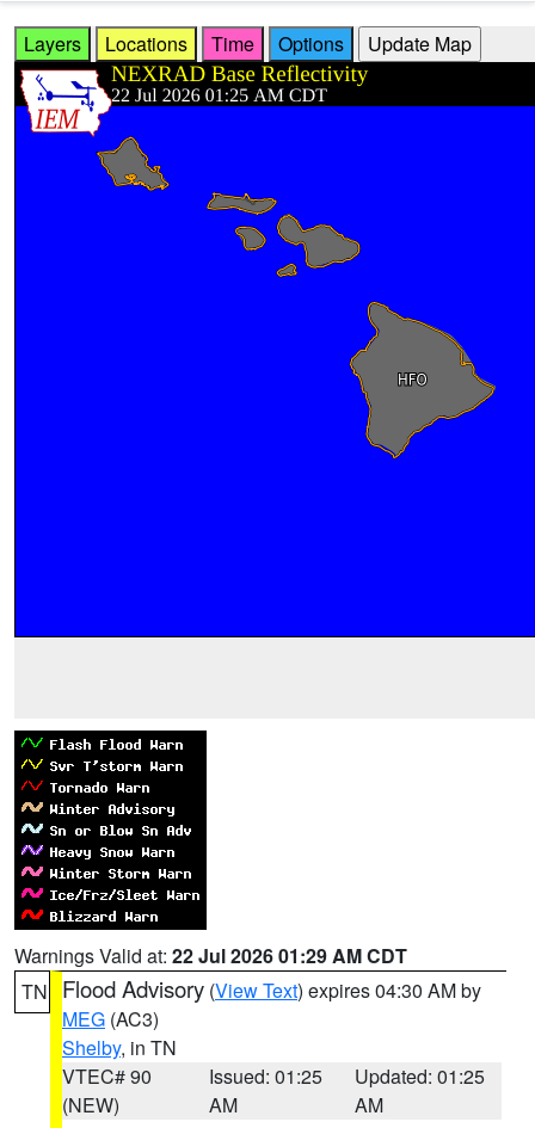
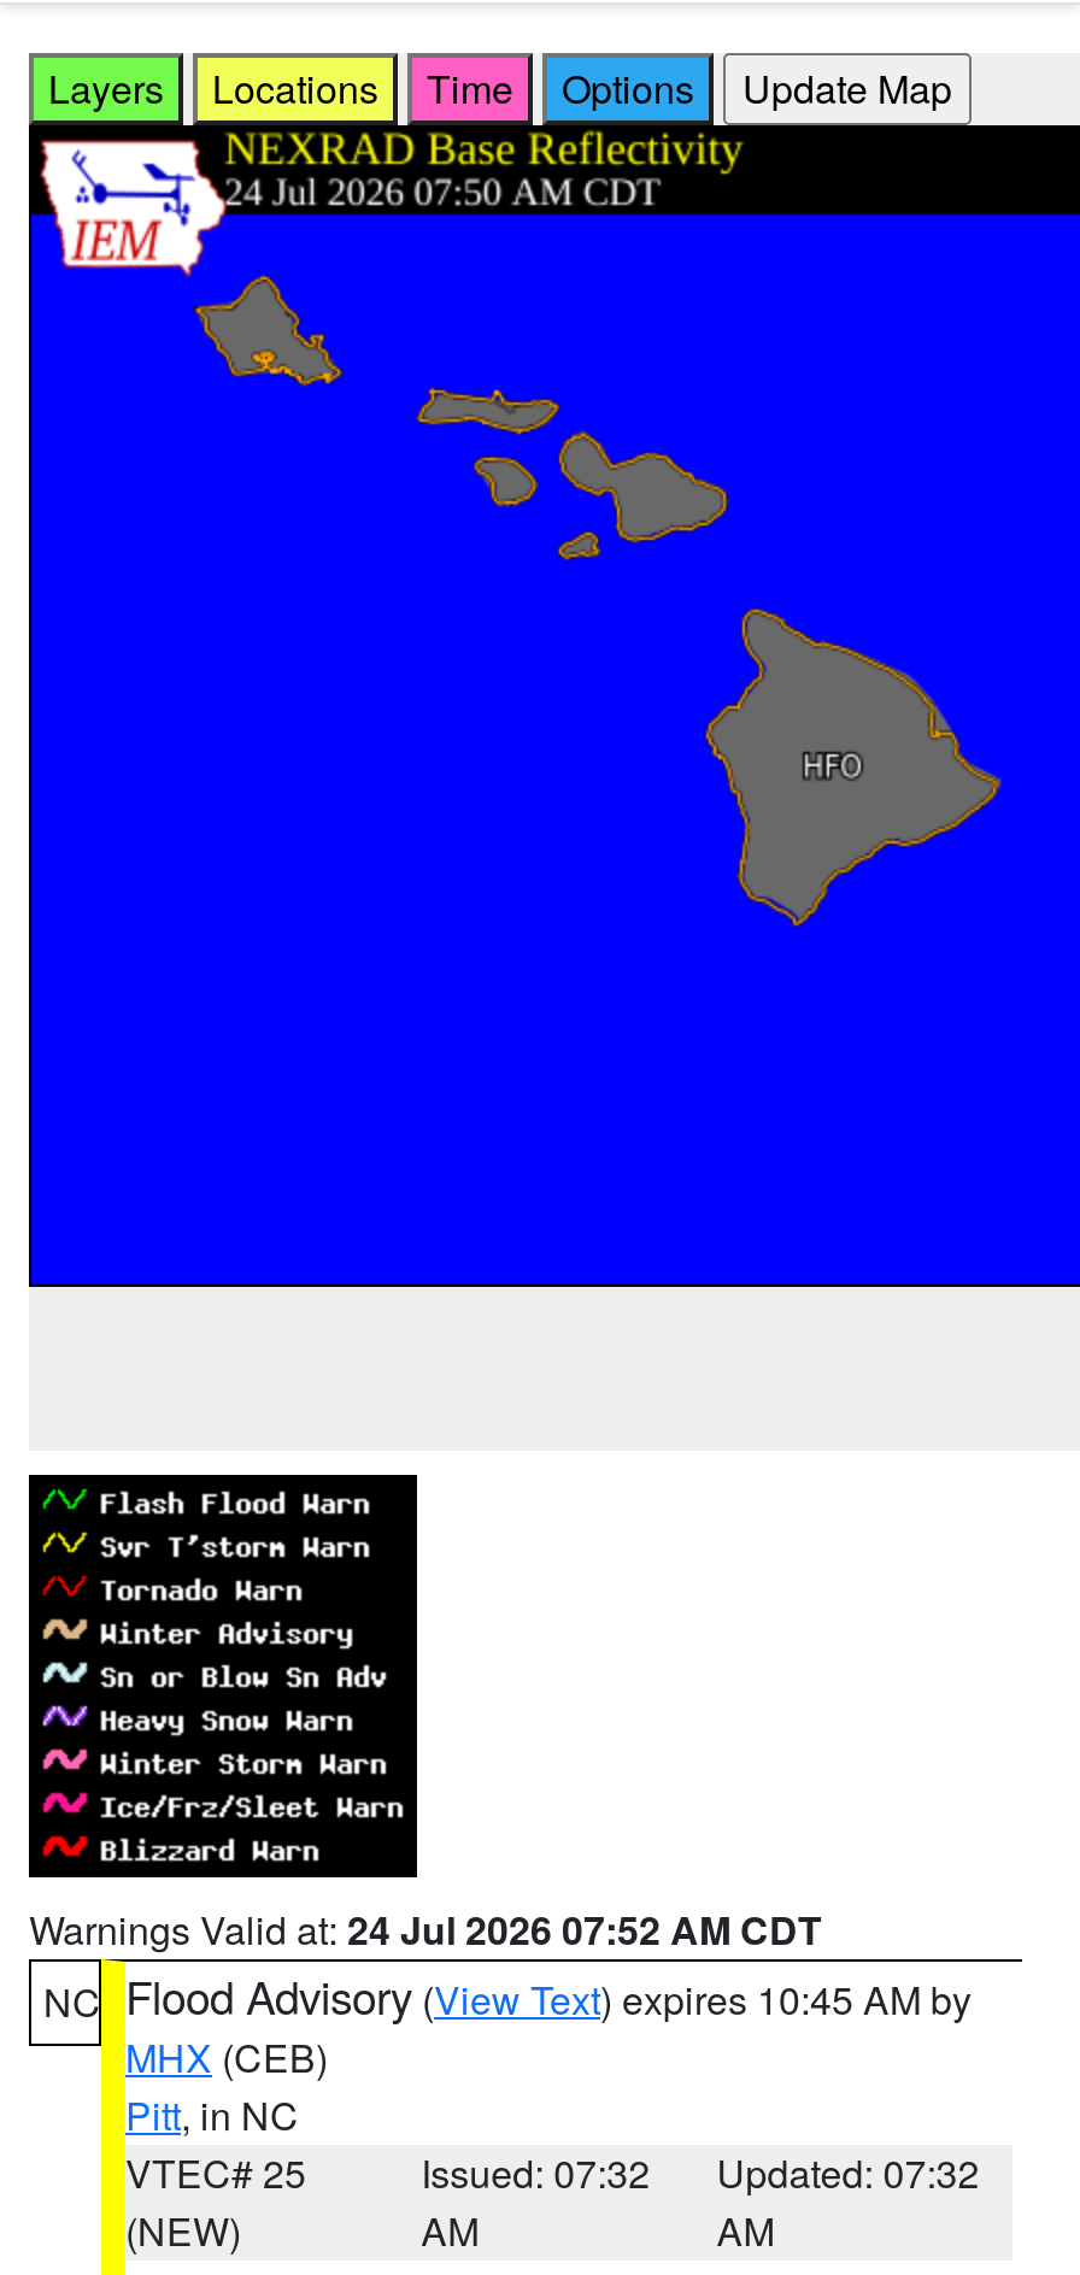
[14,942,481,1090] Warnings Valid at: 22 Jul 2026 01:29 AM CDT | TN Flood Advisory (View Text) expires 04:30 AM by | MEG (AC3) | Shelby, in TN | VTEC# 90 -> [29,1901,972,2200] Warnings Valid at: 24 Jul 2026 07:52 AM CDT | NC Flood Advisory (View Text) expires 10:45 AM by | MHX (CEB) | Pitt, in NC | VTEC# 25
[209,1062,322,1090] Issued: 01:25 -> [421,2145,650,2200] Issued: 07:32
[355,1062,485,1090] Updated: 01:25 -> [716,2145,979,2200] Updated: 07:32

